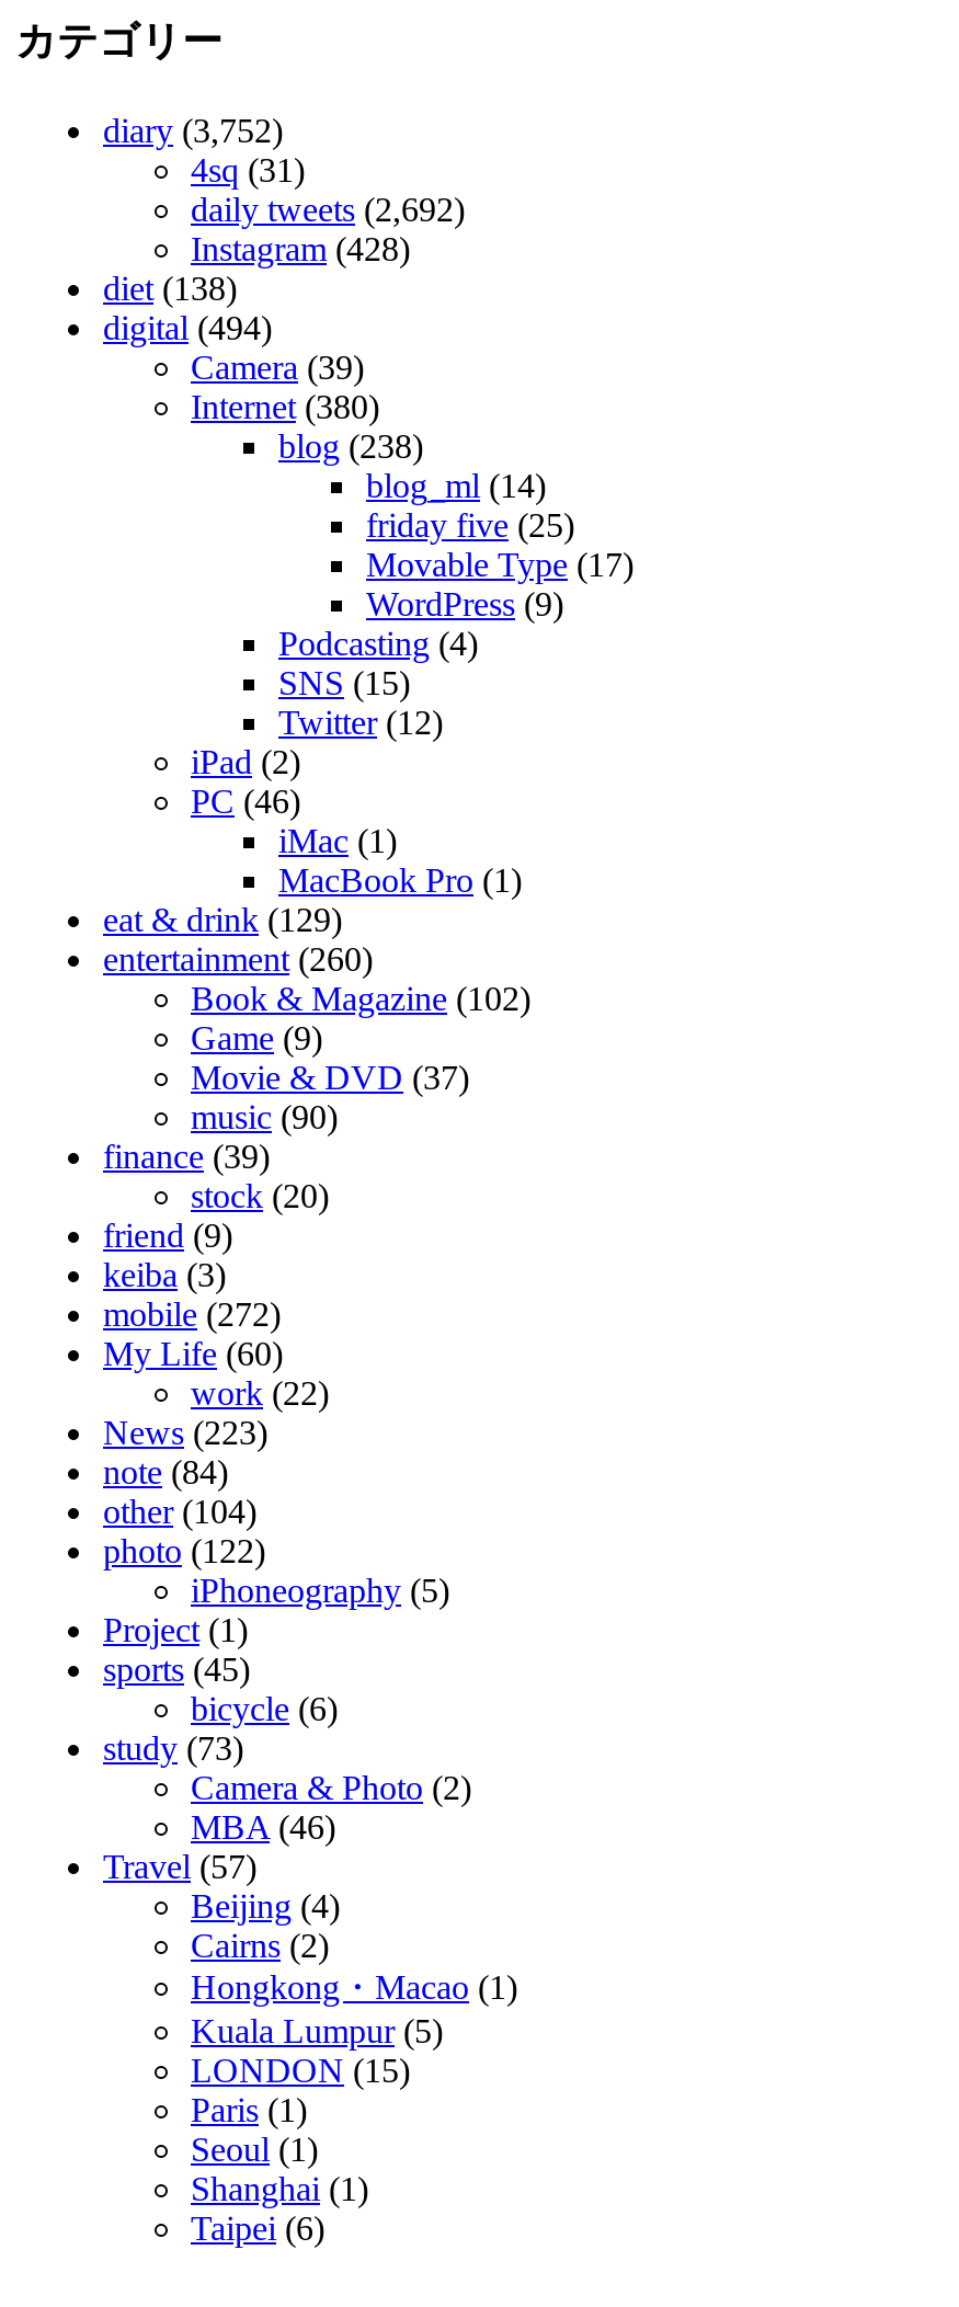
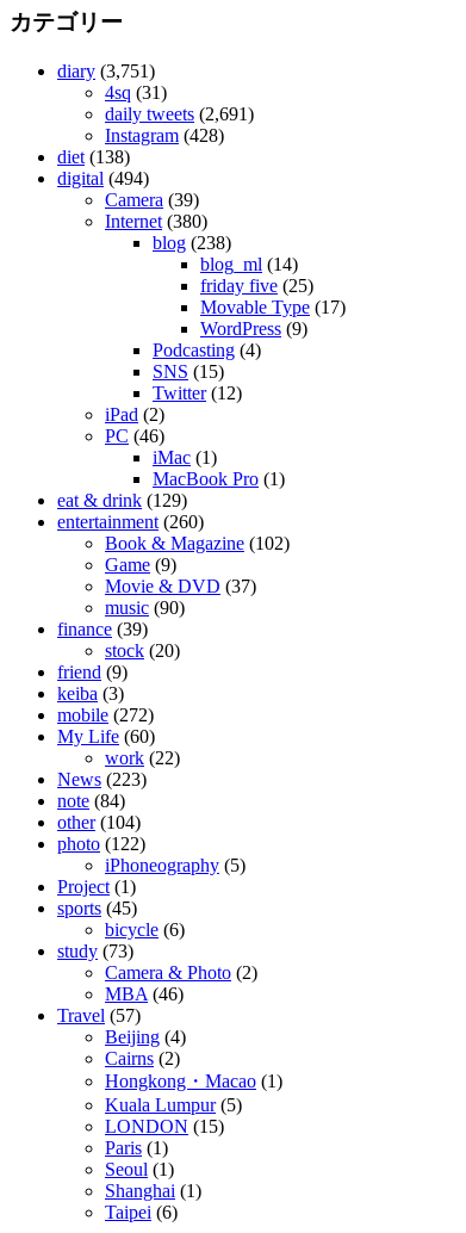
[103,112,283,149] diary (3,752) -> [57,61,155,81] diary (3,751)
[191,191,465,228] daily tweets (2,692) -> [105,104,254,124] daily tweets (2,691)

